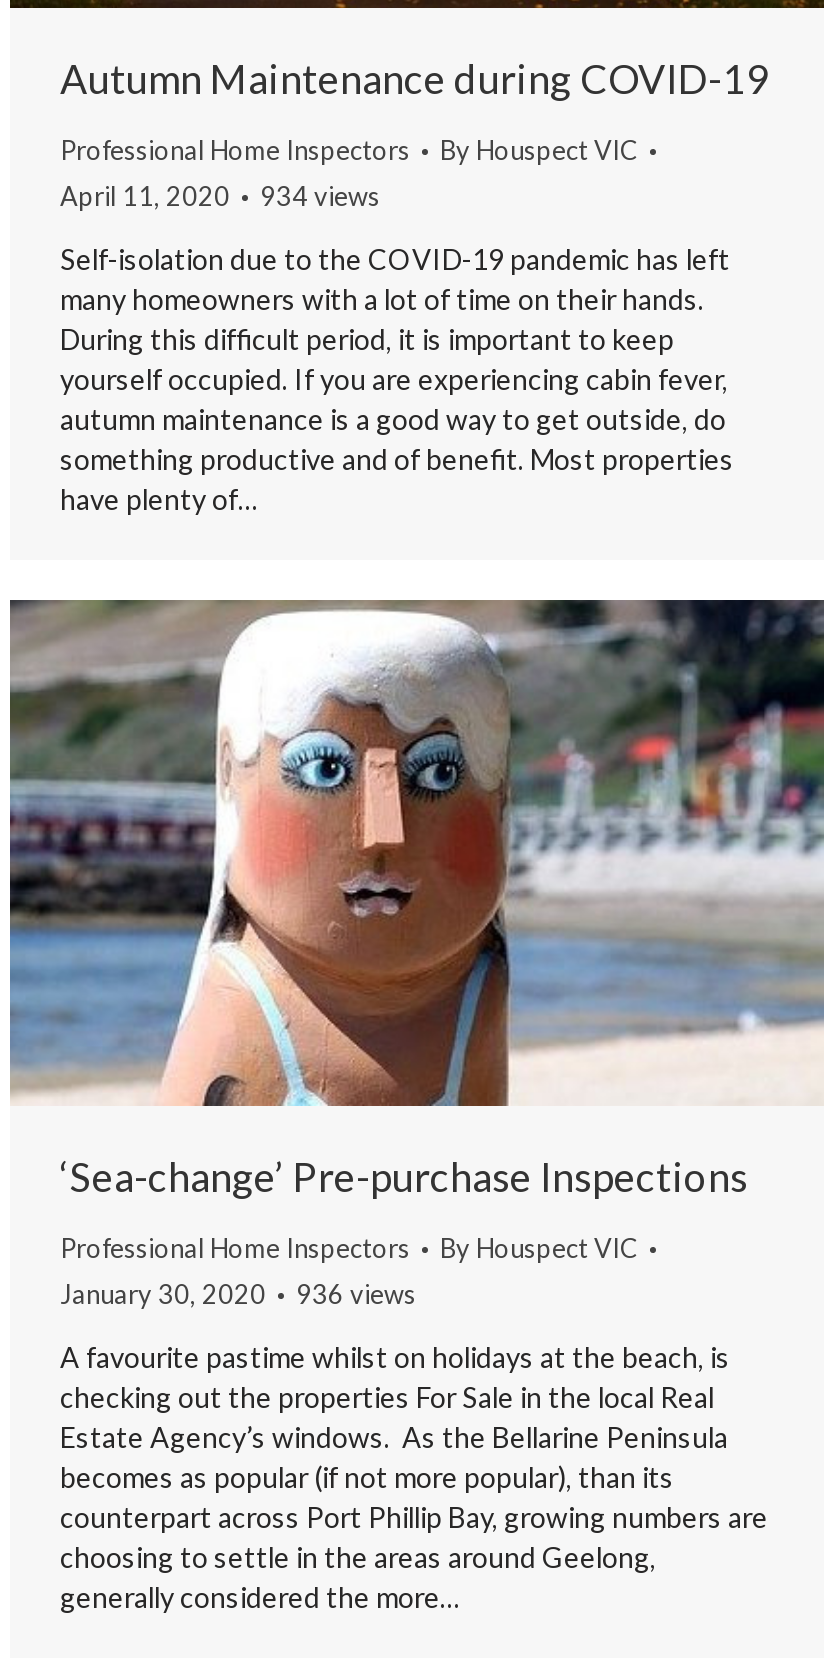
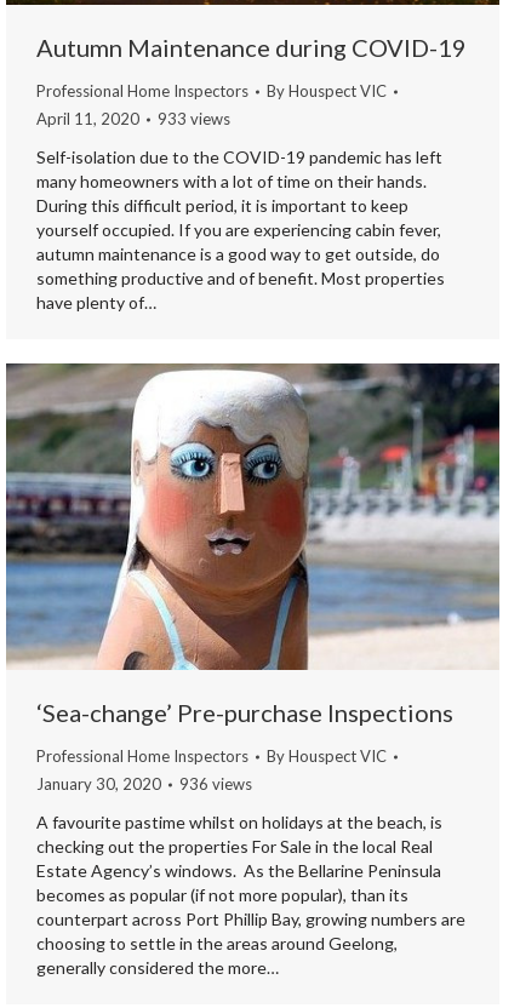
[60,181,380,213] April 11, 2020 934 views -> [36,109,230,129] April 11, 2020 933 views

